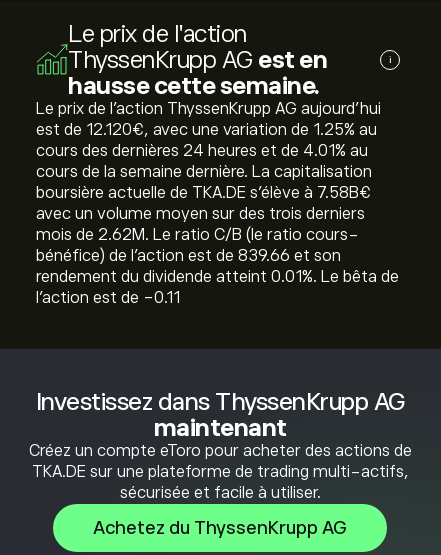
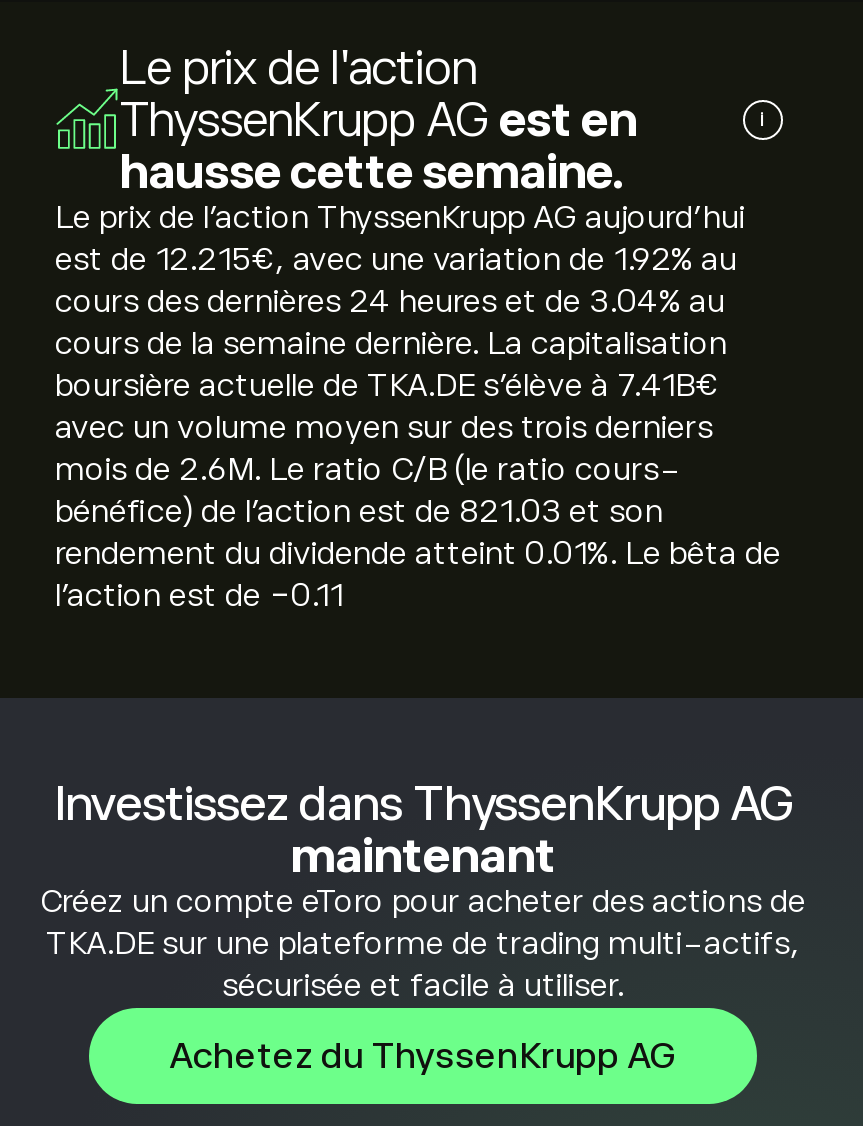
[36,121,377,139] est de 12.120€, avec une variation de 1.25% au -> [55,242,737,278] est de 12.215€, avec une variation de 1.92% au
[36,142,368,160] cours des dernières 24 heures et de 4.01% au -> [55,284,725,320] cours des dernières 24 heures et de 3.04% au
[36,184,371,202] boursière actuelle de TKA.DE s'élève à 7.58B€ -> [55,368,719,404] boursière actuelle de TKA.DE s'élève à 7.41B€
[36,226,359,244] mois de 2.62M. Le ratio C/B (le ratio cours- -> [55,452,681,488] mois de 2.6M. Le ratio C/B (le ratio cours-
[36,247,341,265] bénéfice) de l'action est de 839.66 et son -> [55,494,663,530] bénéfice) de l'action est de 821.03 et son

